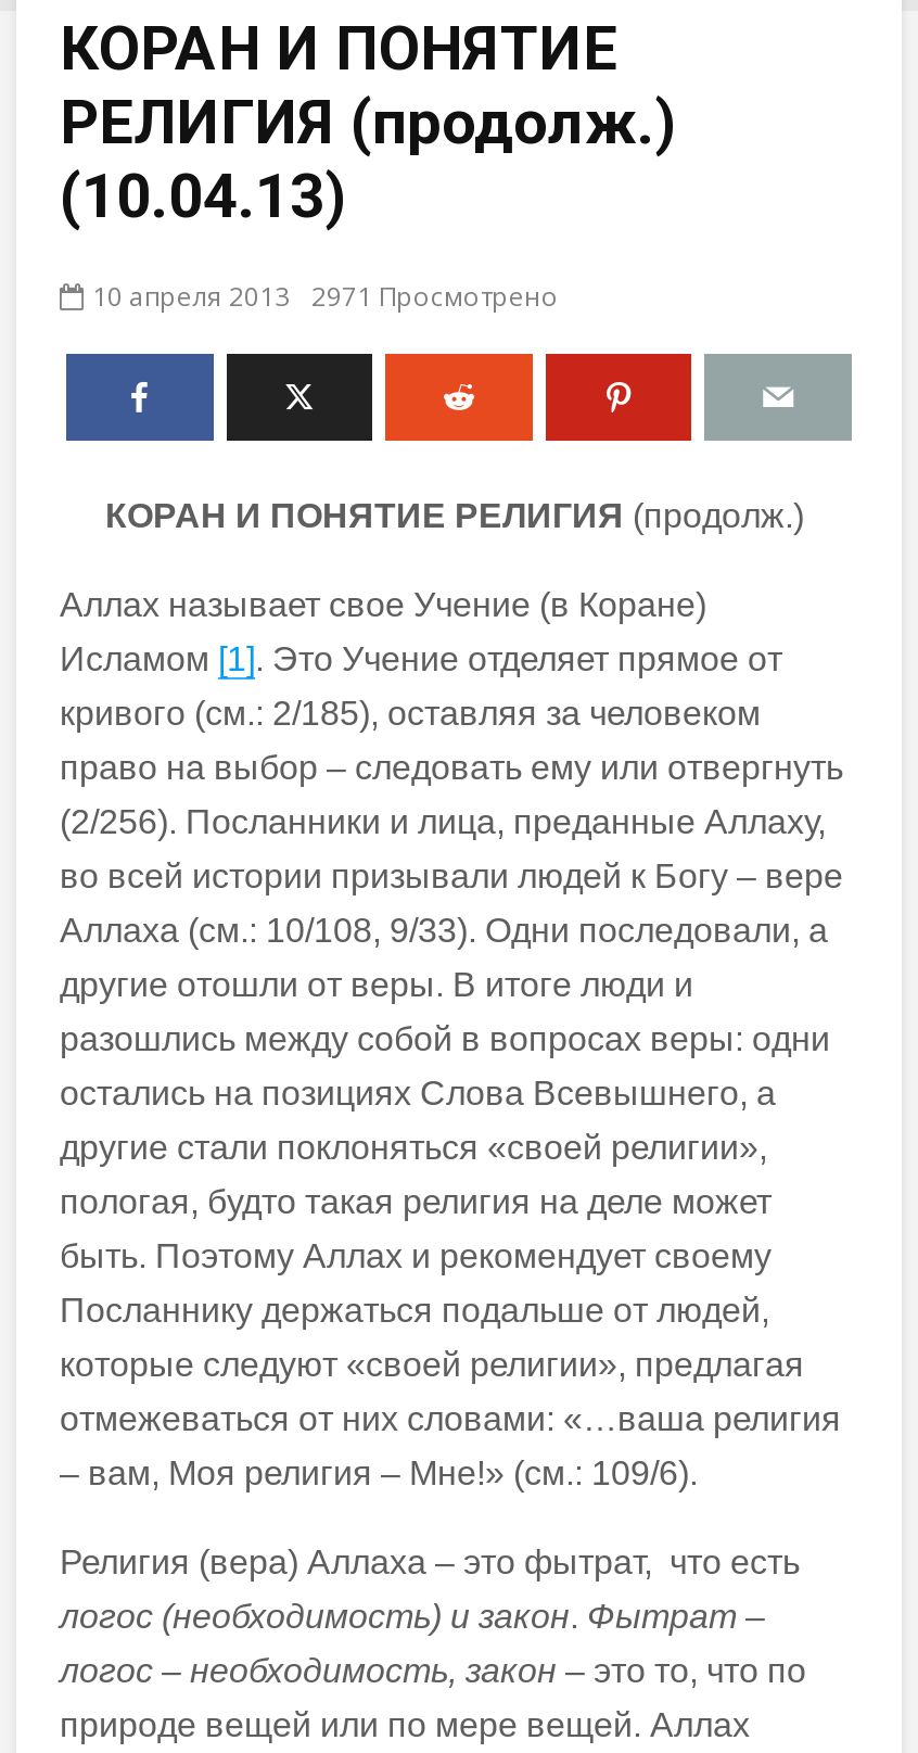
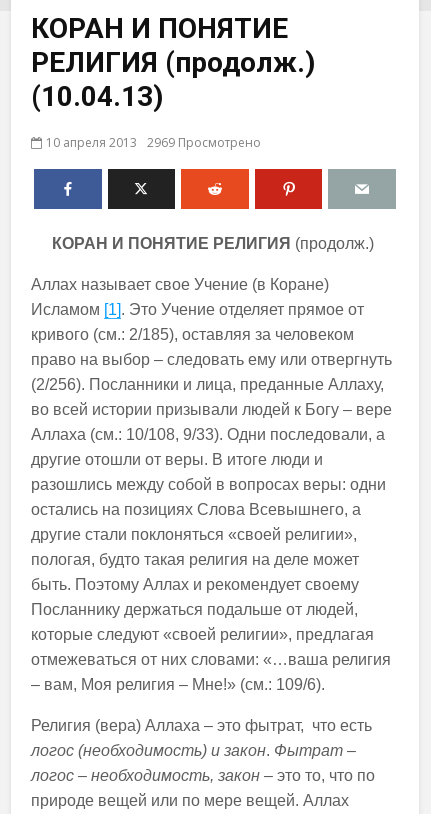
[92,277,559,314] 10 апреля 2013 2971 Просмотрено -> [46,134,261,151] 10 апреля 2013 2969 Просмотрено

